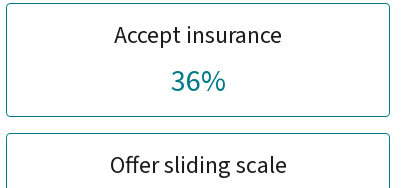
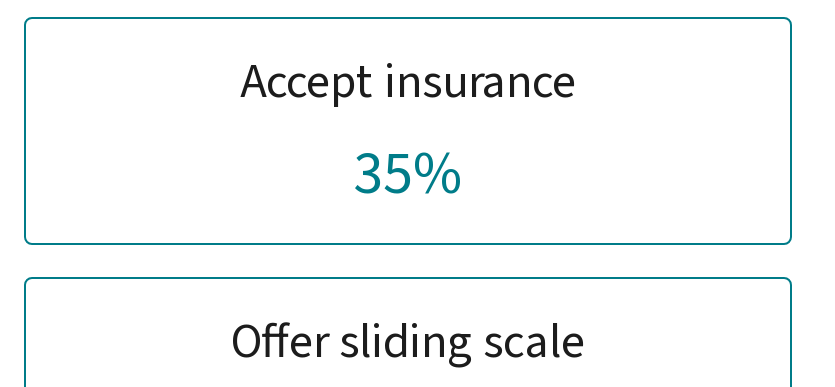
[170,60,225,103] 36% -> [353,130,463,216] 35%

